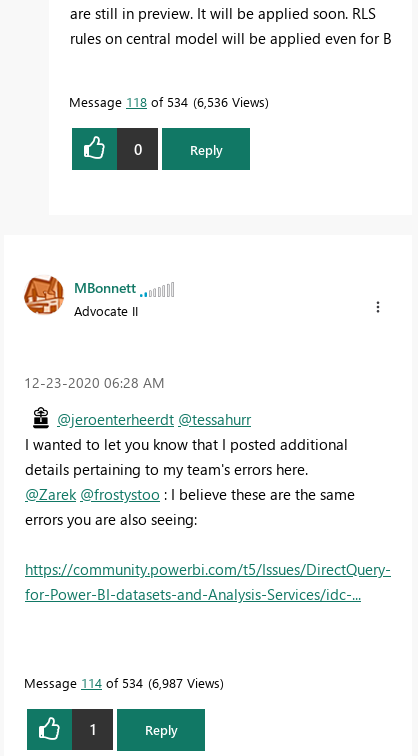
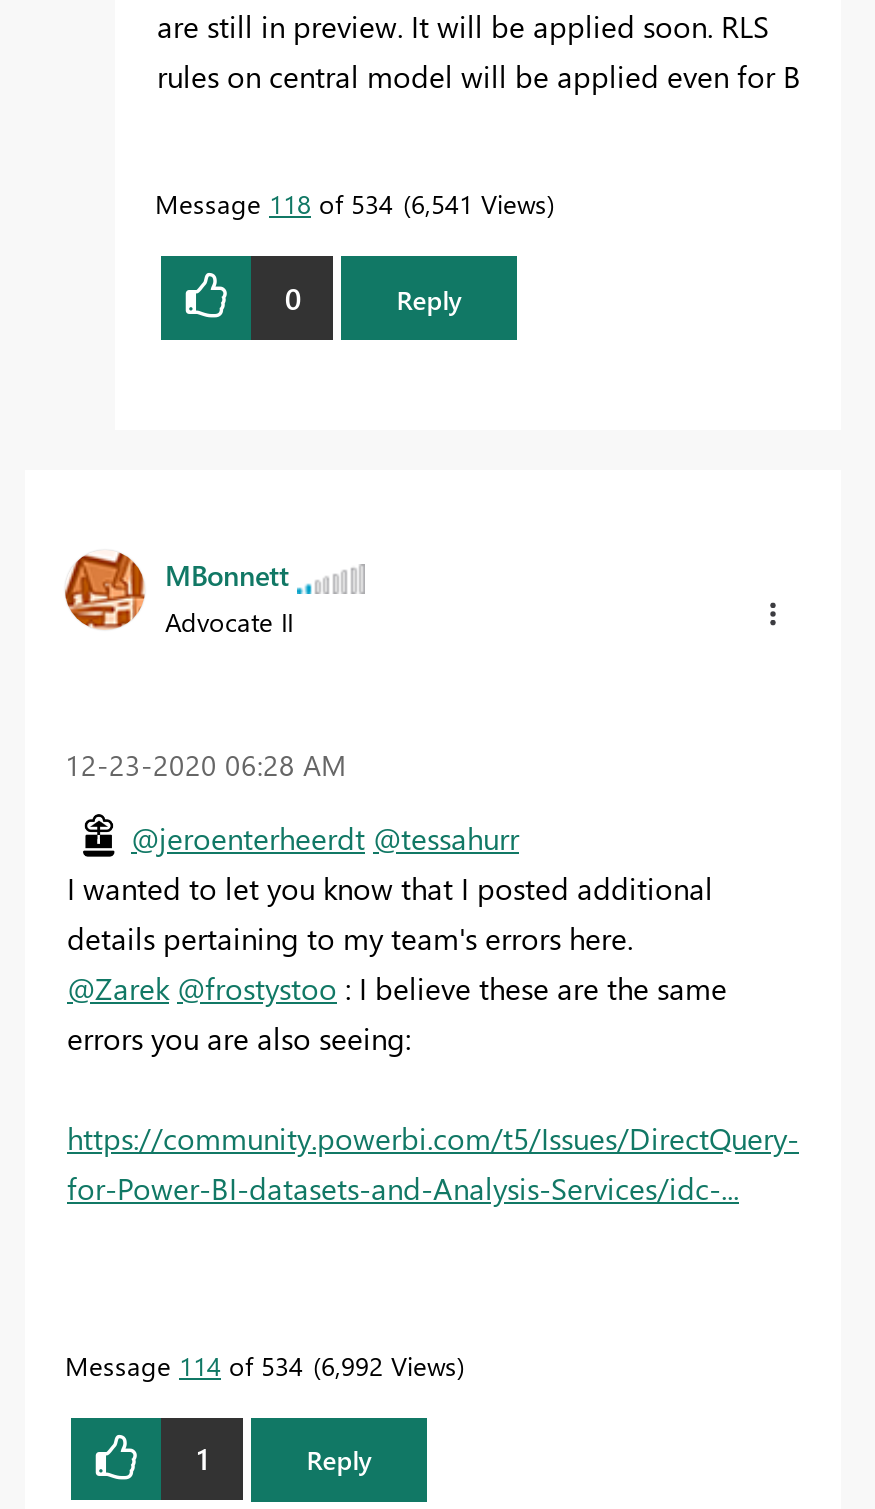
[69,93,265,110] Message 118 of 534 6,536 Views -> [155,186,547,220] Message 118 of 534 6,541 Views
[24,673,220,690] Message 114 of 534 6,987 Views -> [65,1347,457,1381] Message 114 of 534 6,992 Views

